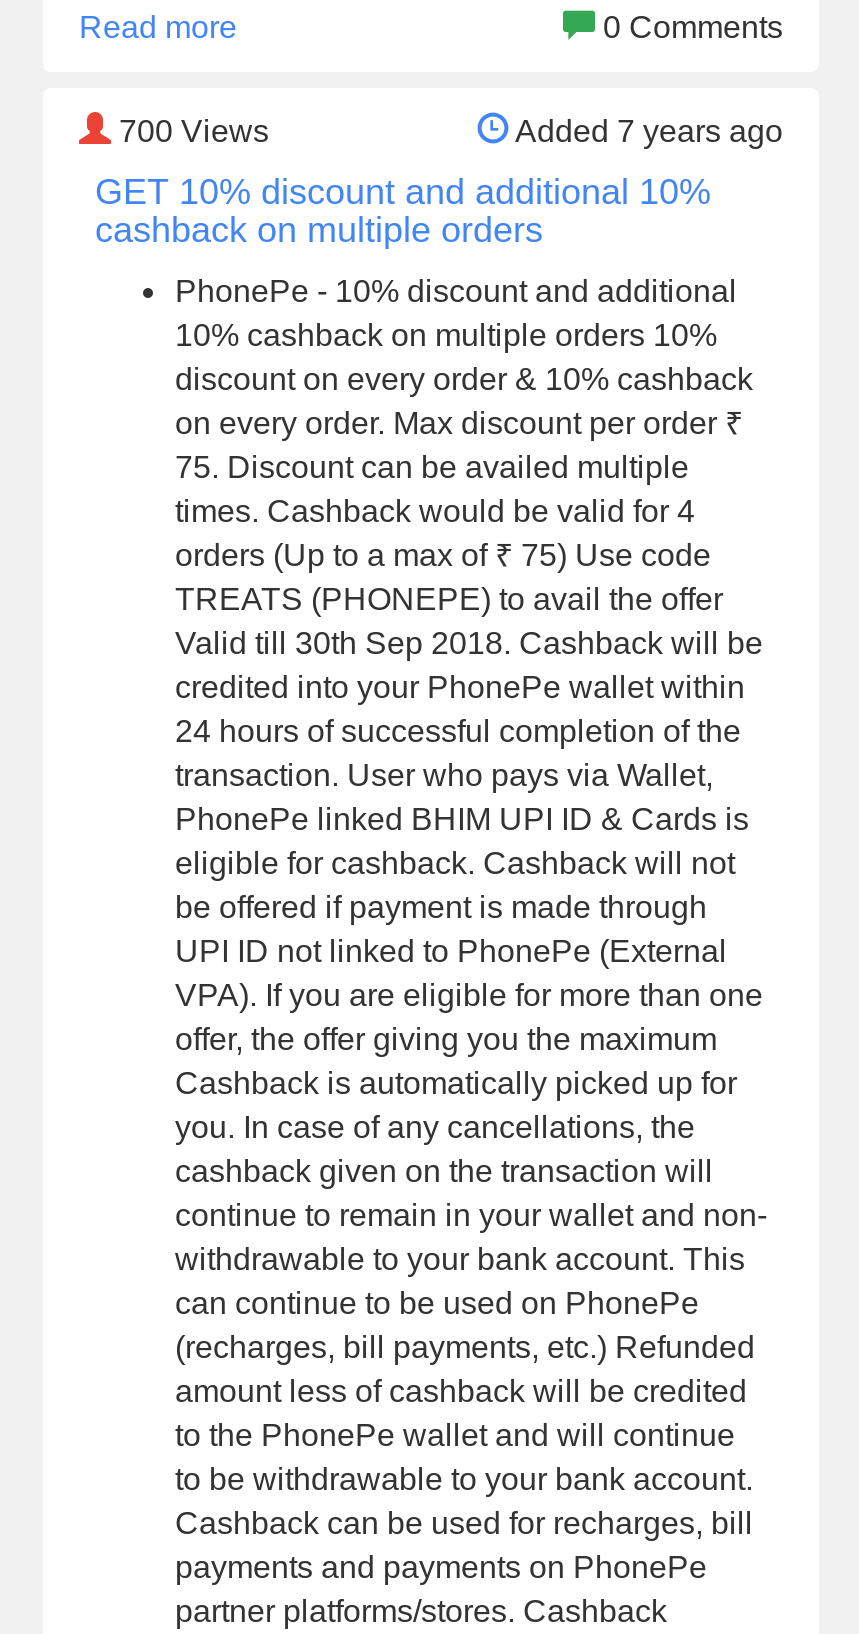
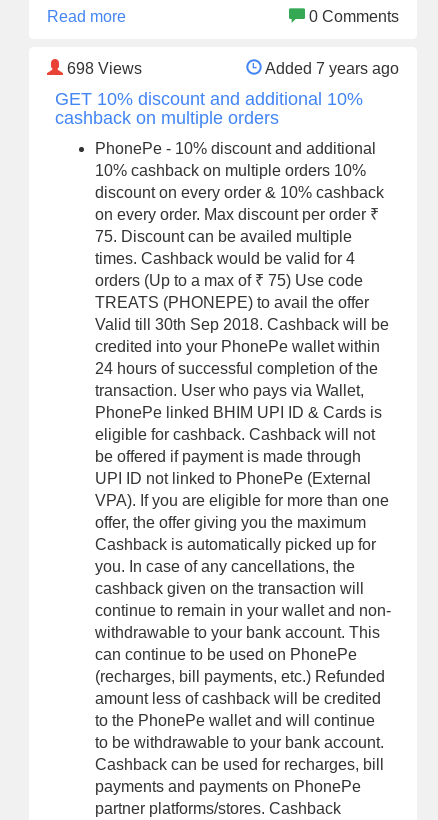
[111,114,269,148] 700 Views -> [63,60,142,77] 698 Views

